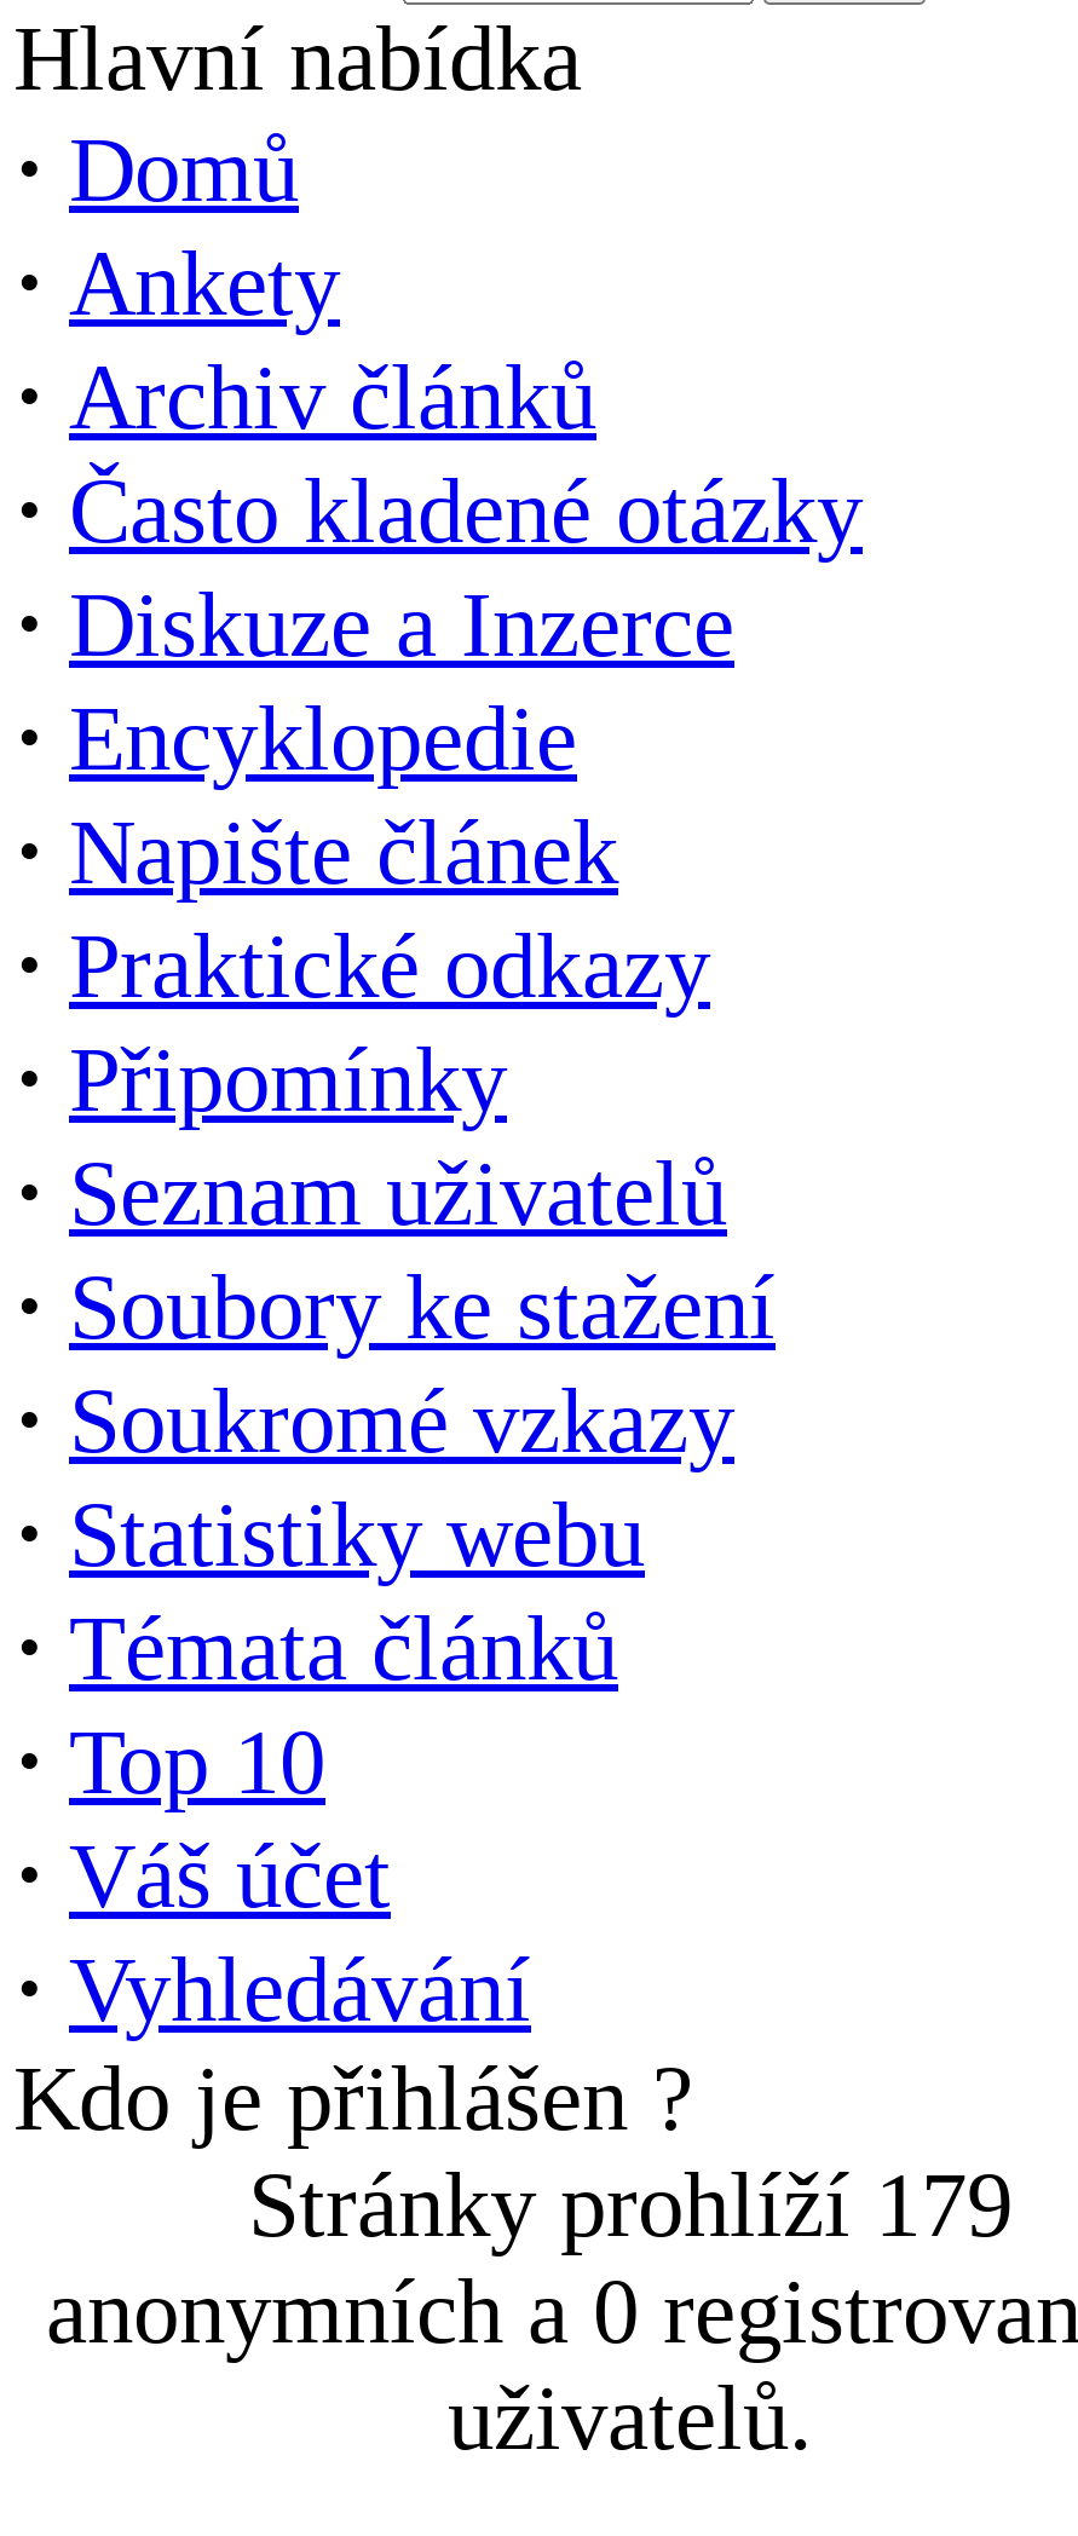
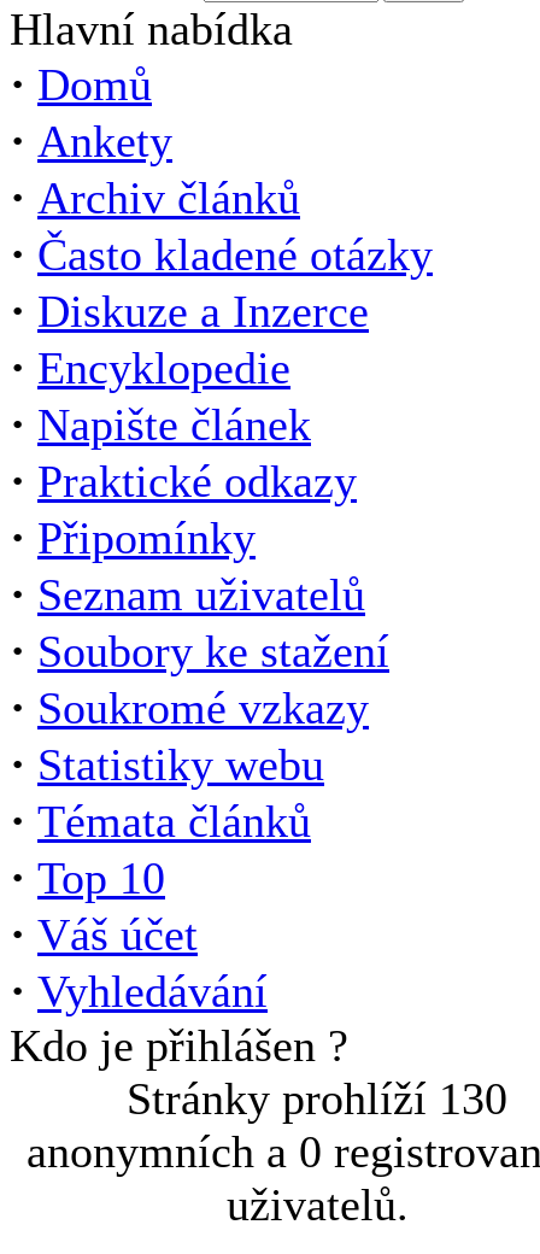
[248,2154,1013,2255] Stránky prohlíží 179 -> [127,1073,507,1124] Stránky prohlíží 130

